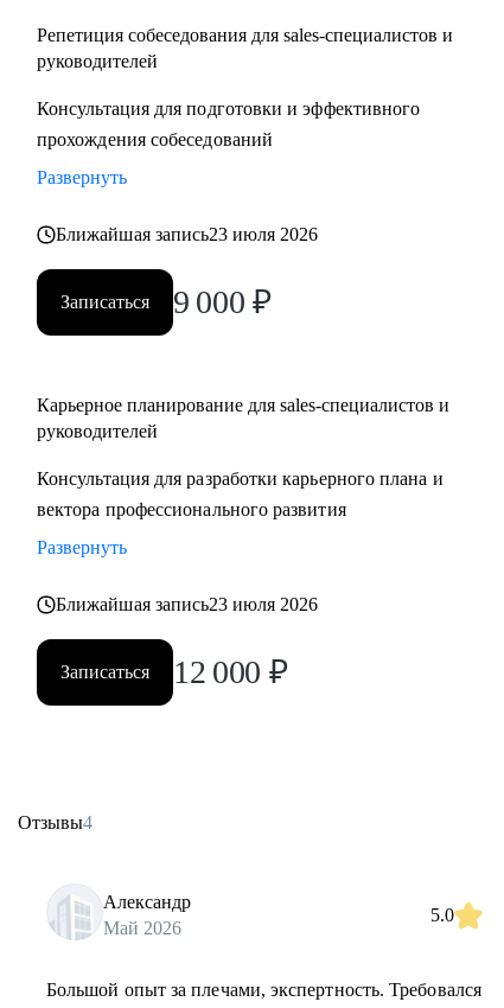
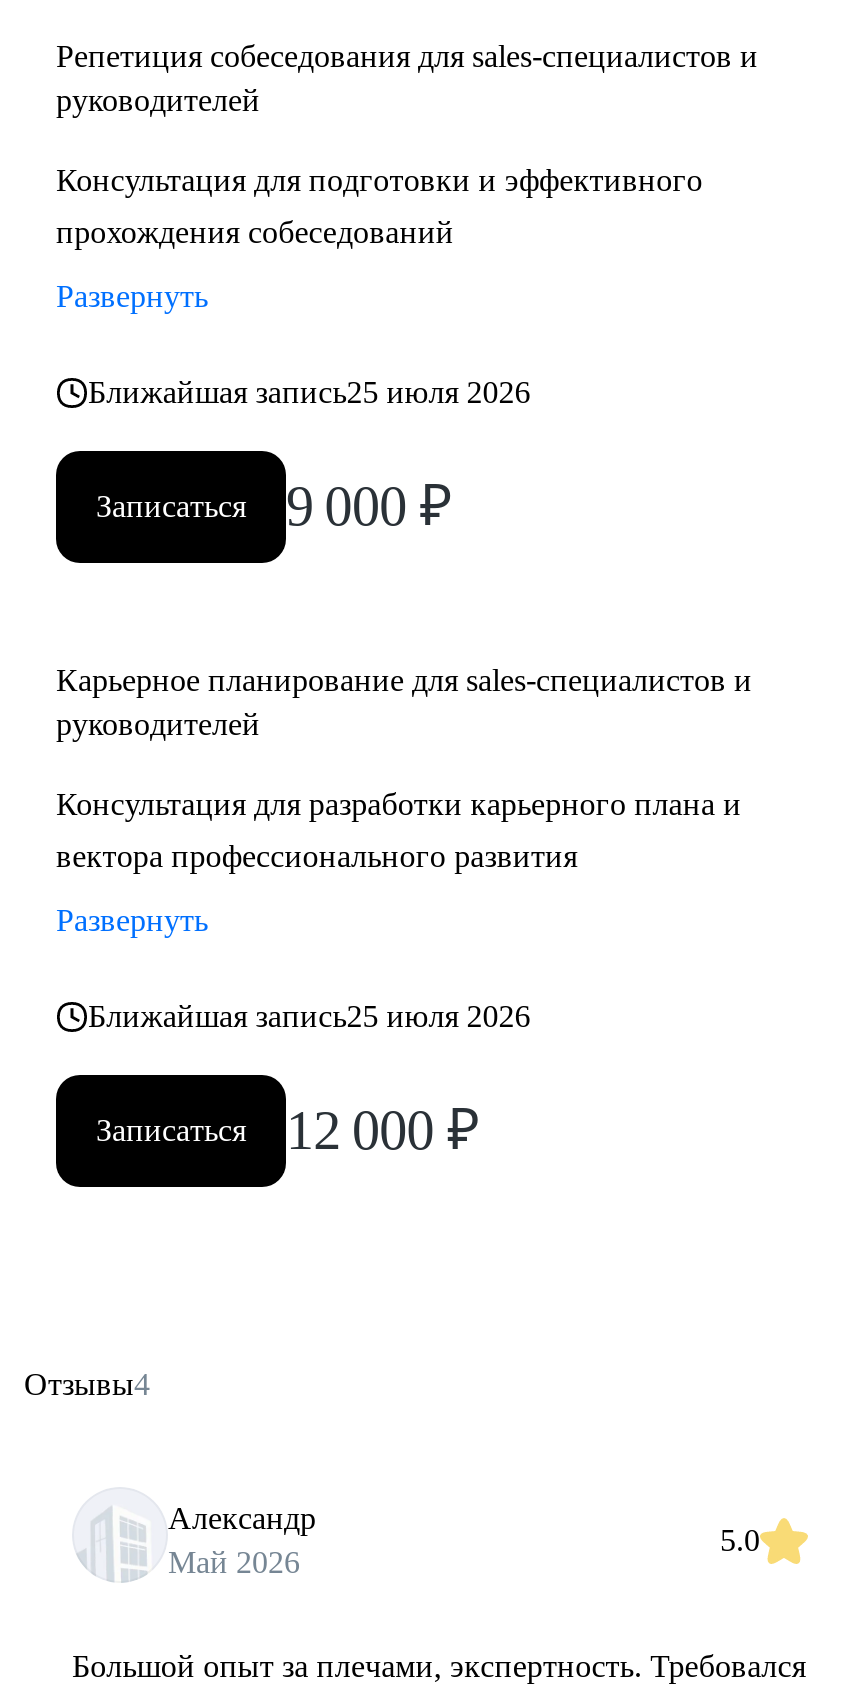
[56,224,318,244] Ближайшая запись23 июля 2026 -> [88,375,531,409] Ближайшая запись25 июля 2026
[56,594,318,614] Ближайшая запись23 июля 2026 -> [88,999,531,1033] Ближайшая запись25 июля 2026

